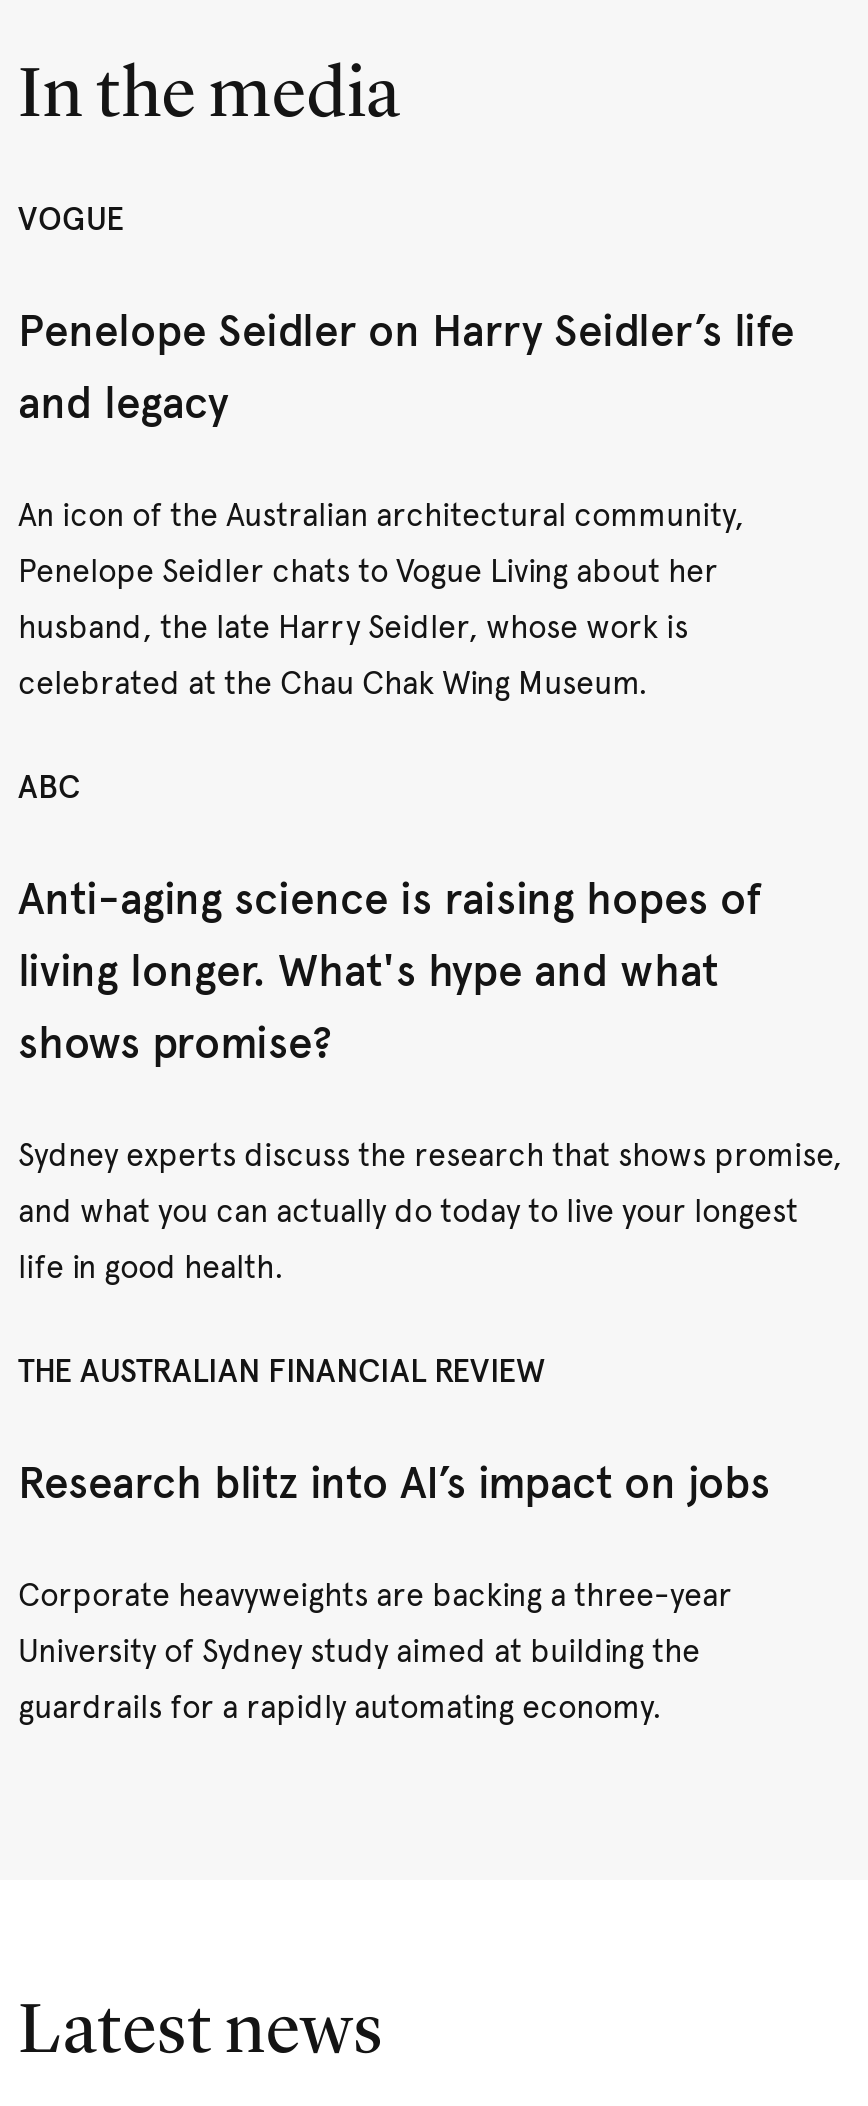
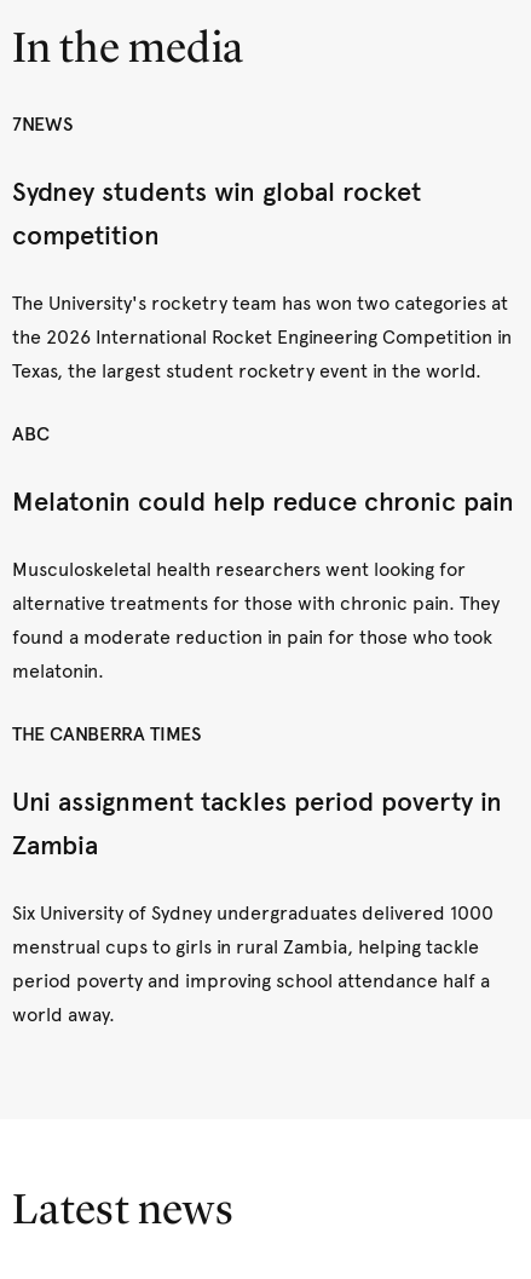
[18,200,794,702] VOGUE | Penelope Seidler on Harry Seidler’s life | and legacy | An icon of the Australian architectural community, | Penelope Seidler chats to Vogue Living about her | husband, the late Harry Seidler, whose work is | celebrated at the Chau Chak Wing Museum. -> [12,113,512,382] 7NEWS | Sydney students win global rocket | competition | The University's rocketry team has won two categories at | the 2026 International Rocket Engineering Competition in | Texas, the largest student rocketry event in the world.
moved [18,768,80,806] -> [12,422,50,445]: ABC
[18,872,842,1726] Anti-aging science is raising hopes of | living longer. What's hype and what | shows promise? | Sydney experts discuss the research that shows promise, | and what you can actually do today to live your longest | life in good health. | THE AUSTRALIAN FINANCIAL REVIEW | Research blitz into AI’s impact on jobs | Corporate heavyweights are backing a three-year | University of Sydney study aimed at building the | guardrails for a rapidly automating economy. -> [12,485,514,1026] Melatonin could help reduce chronic pain | Musculoskeletal health researchers went looking for | alternative treatments for those with chronic pain. They | found a moderate reduction in pain for those who took | melatonin. | THE CANBERRA TIMES | Uni assignment tackles period poverty in | Zambia | Six University of Sydney undergraduates delivered 1000 | menstrual cups to girls in rural Zambia, helping tackle | period poverty and improving school attendance half a | world away.

